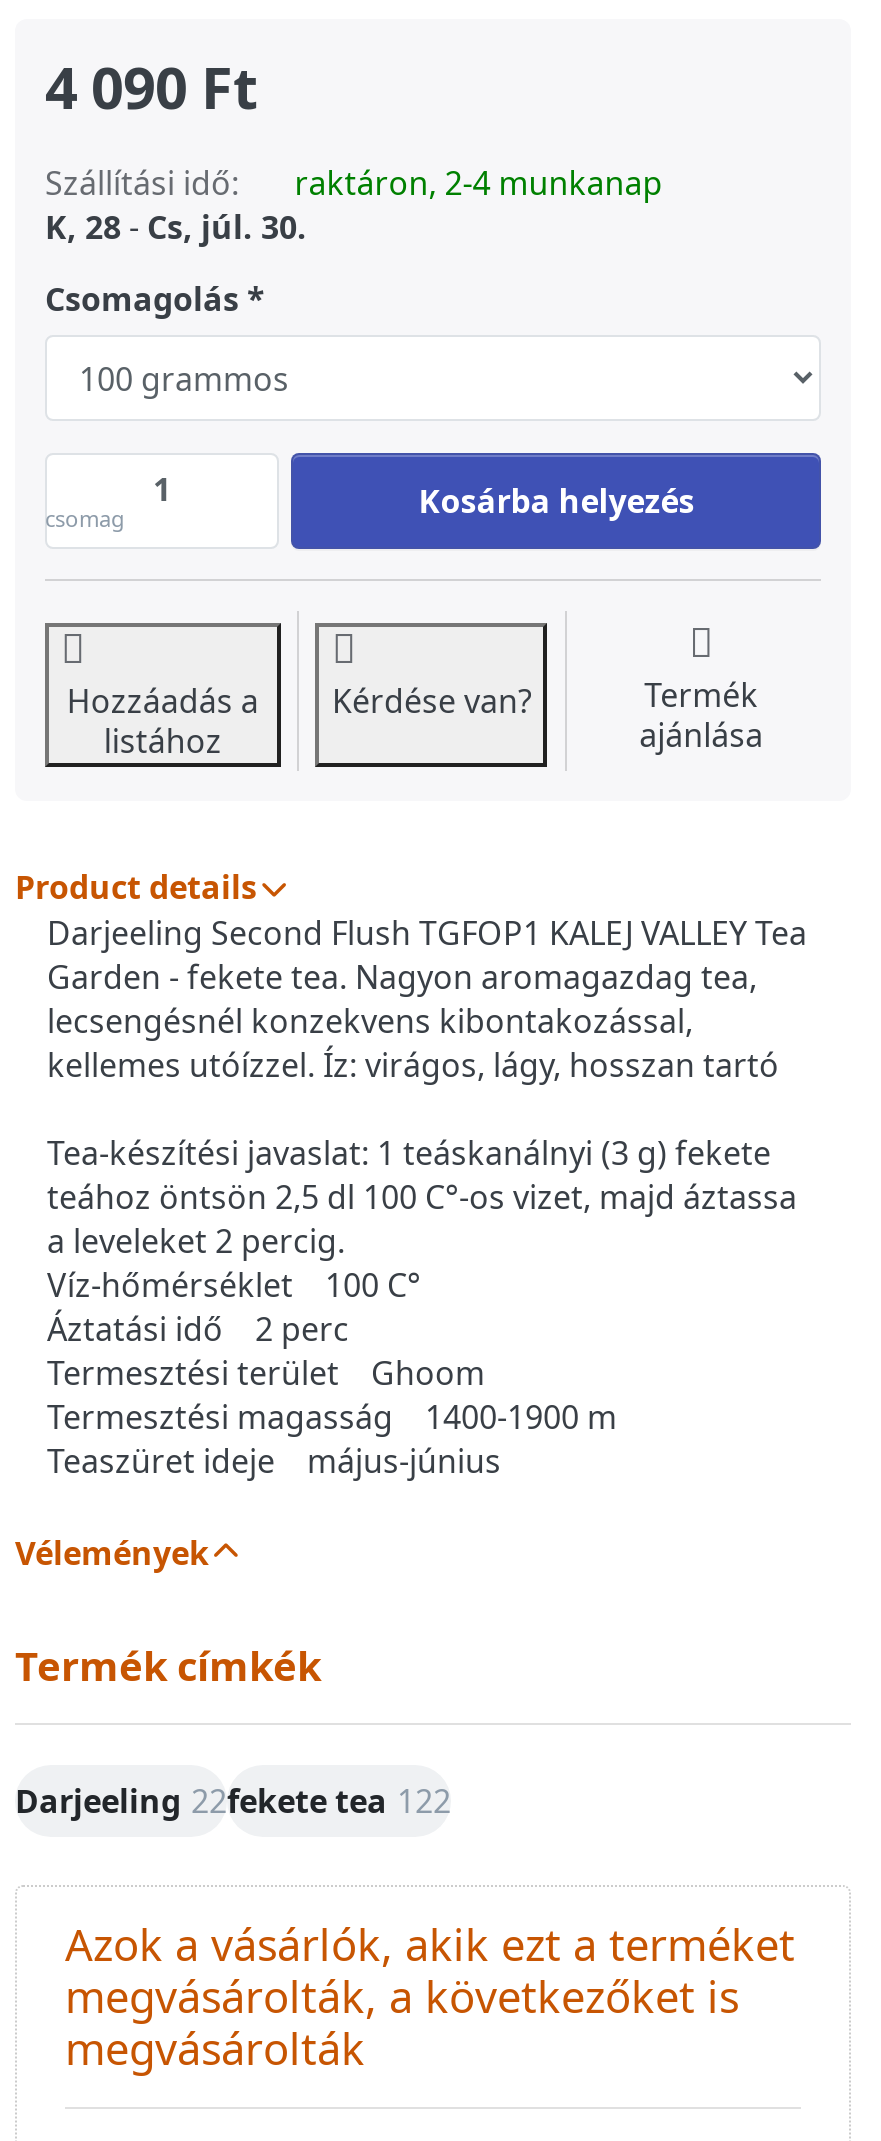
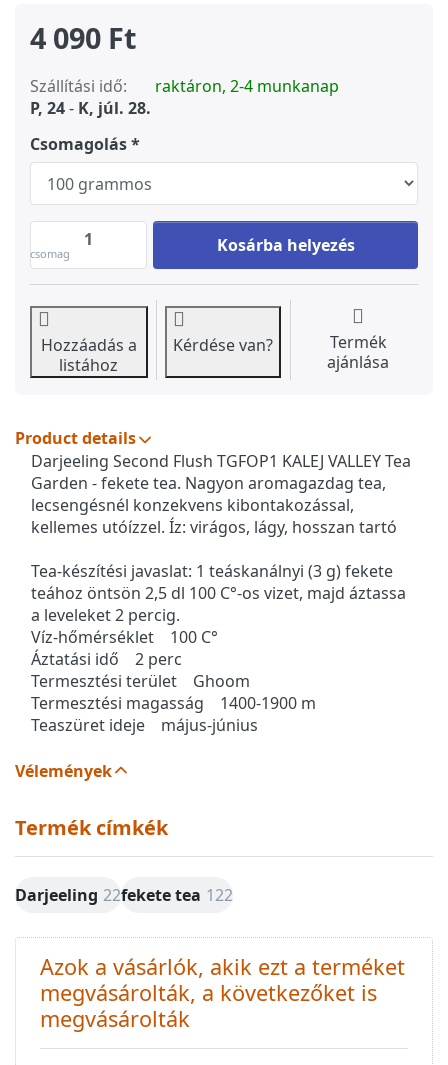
[45,205,307,249] K, 28 - Cs, júl. 30. -> [30,97,151,119] P, 24 - K, júl. 28.

